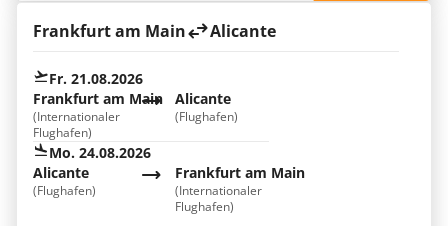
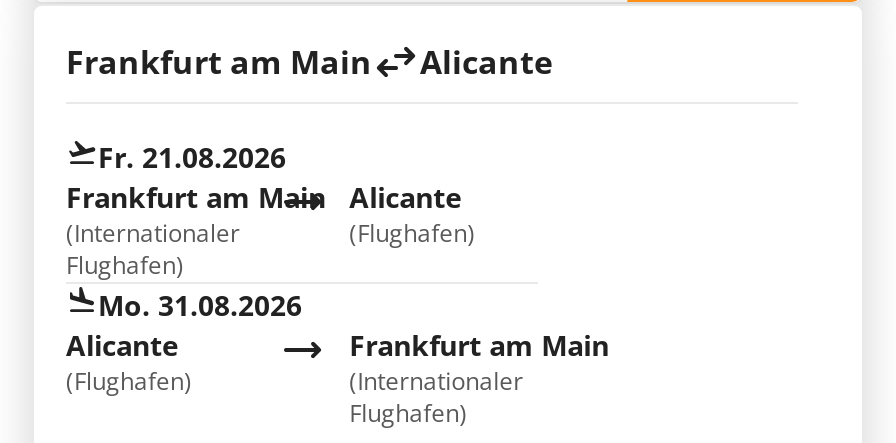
[49,143,151,162] Mo. 24.08.2026 -> [98,286,302,324] Mo. 31.08.2026

